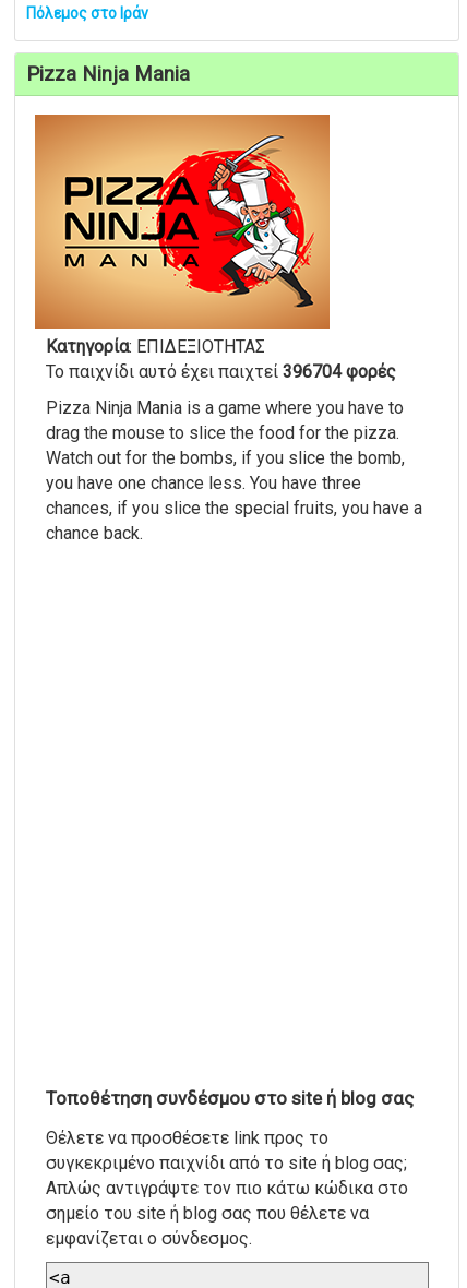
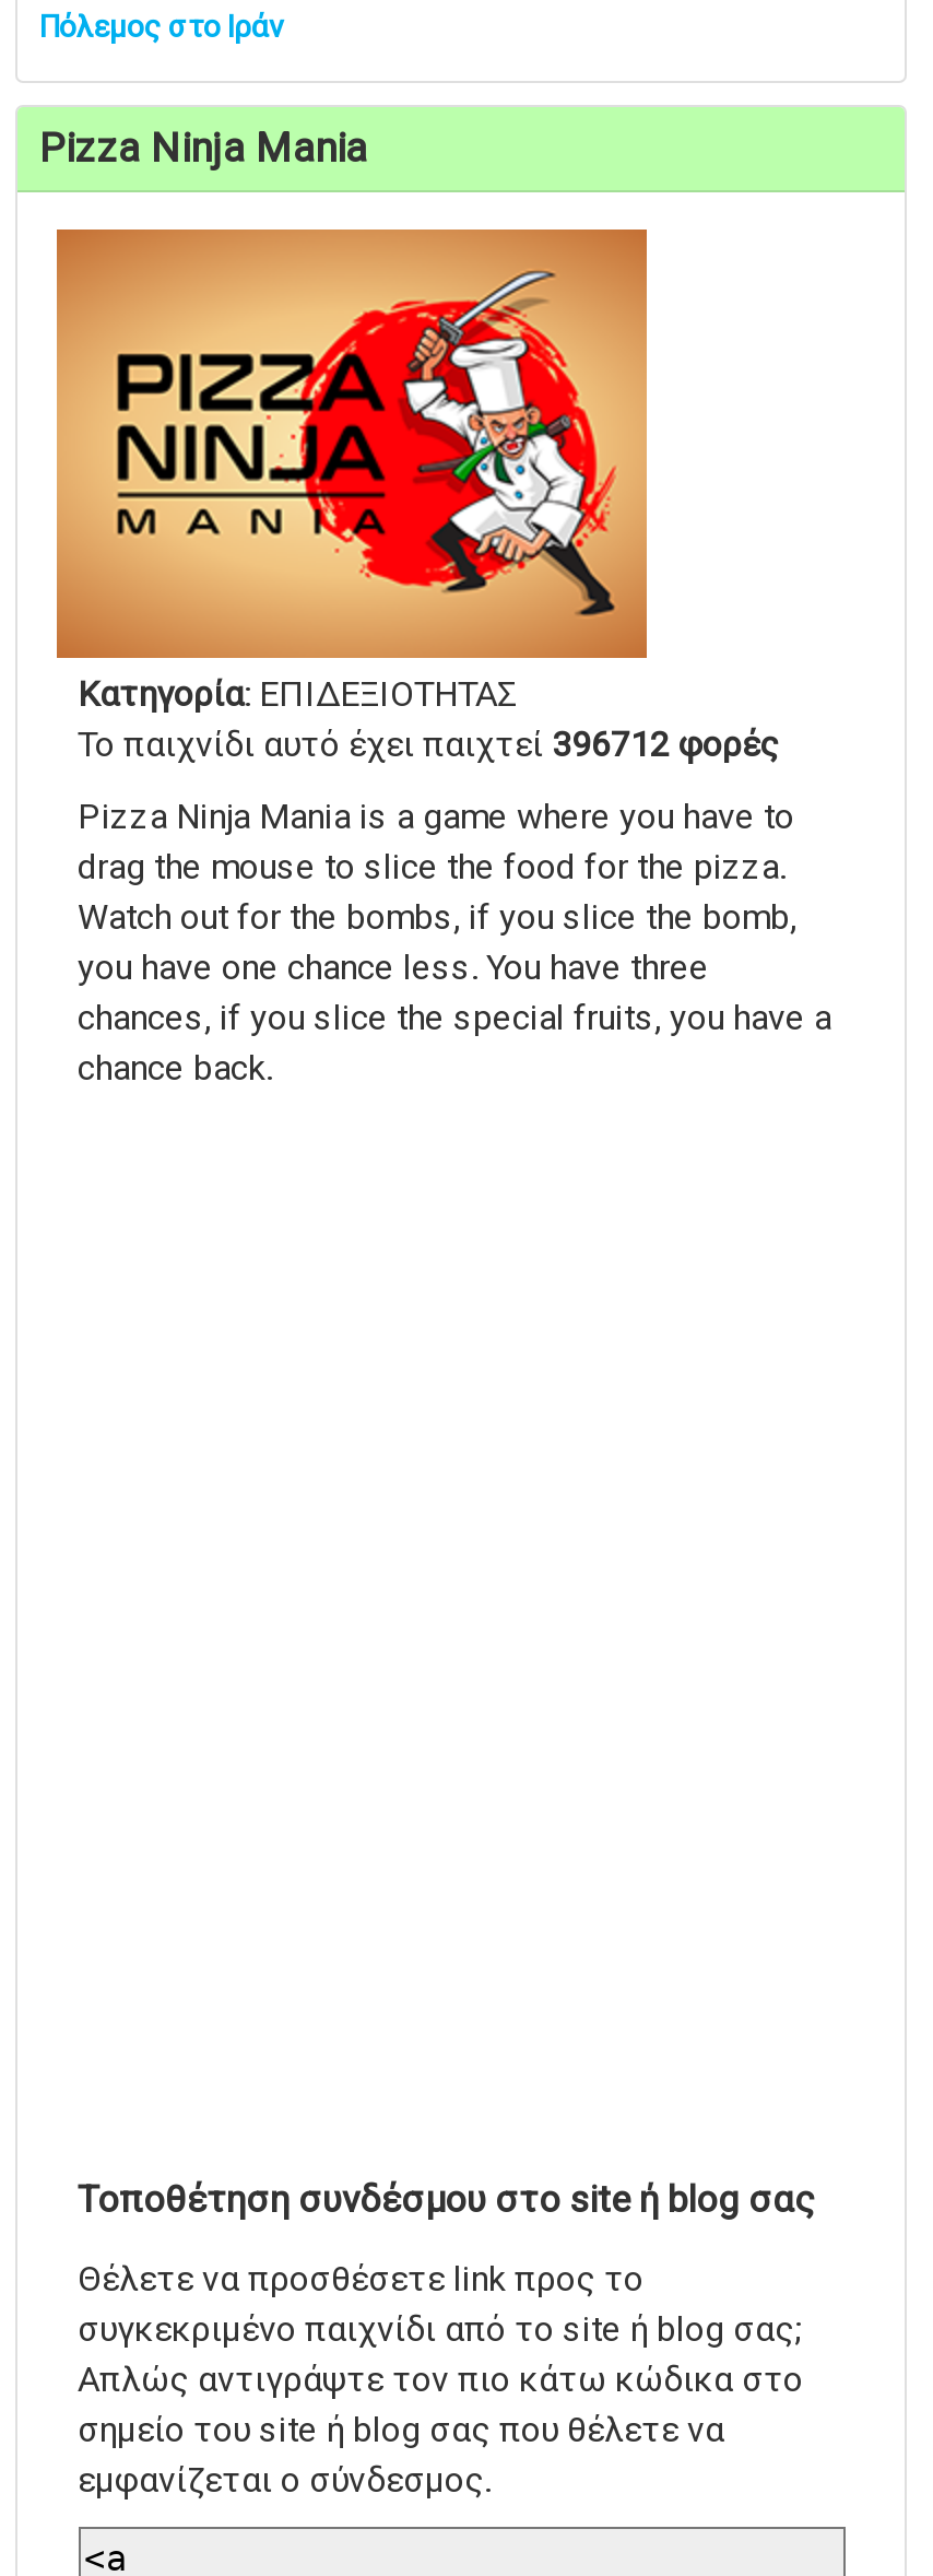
[45,362,396,382] Το παιχνίδι αυτό έχει παιχτεί 396704 φορές -> [78,724,779,765] Το παιχνίδι αυτό έχει παιχτεί 396712 φορές

